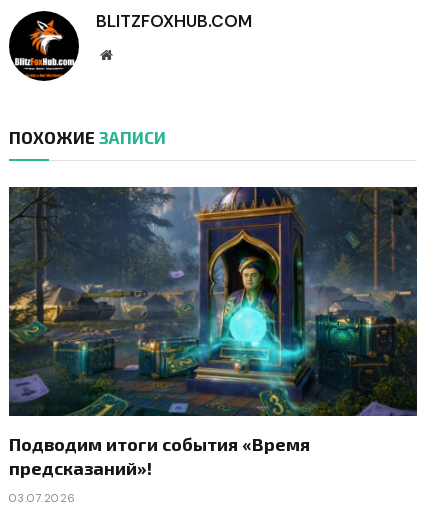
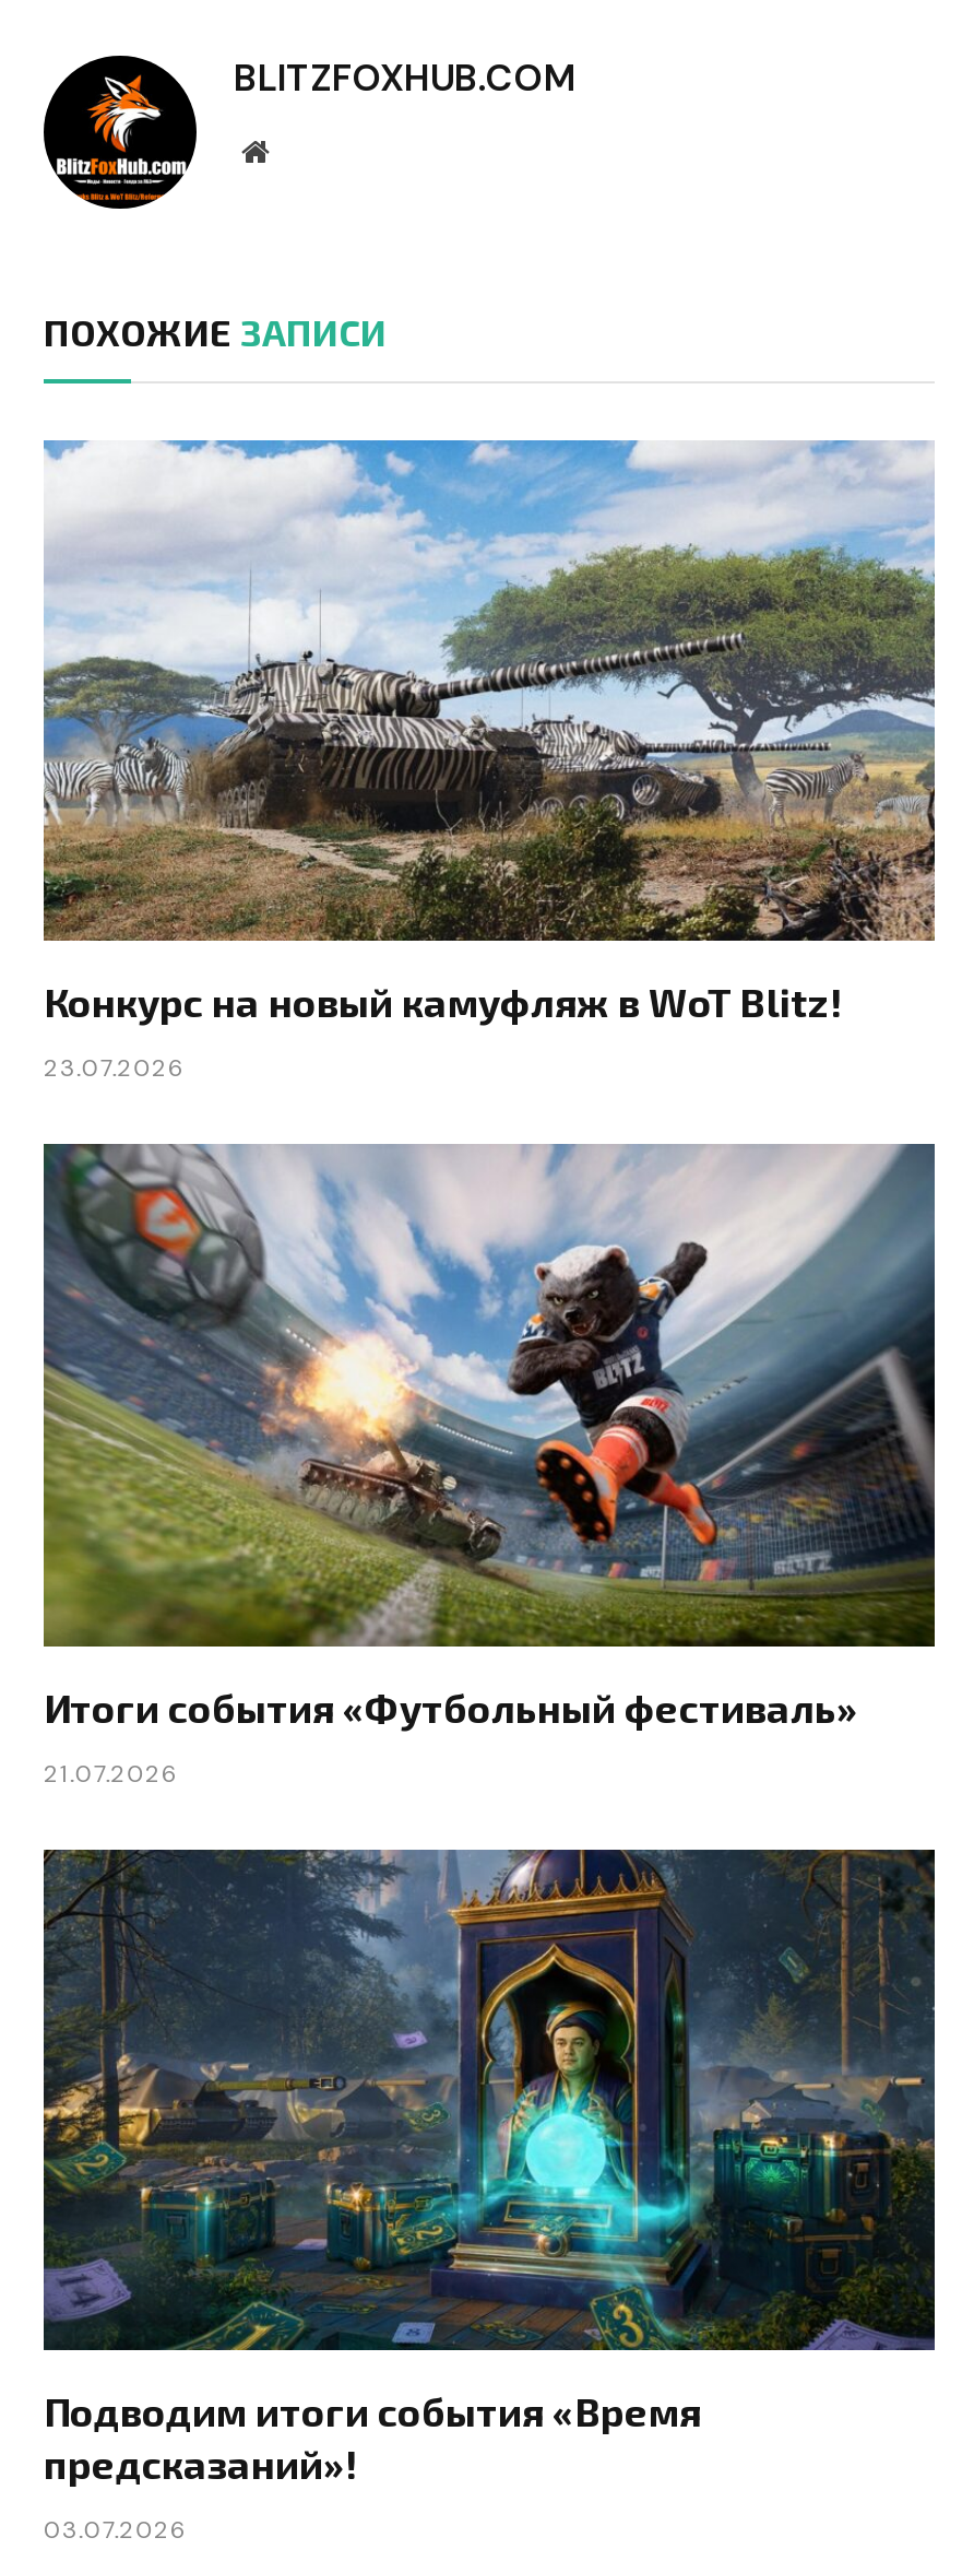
none -> [41,438,937,1083] [image] | Конкурс на новый камуфляж в WoT Blitz! | 23.07.2026
none -> [41,1142,937,1788] [image] | Итоги события «Футбольный фестиваль» | 21.07.2026

